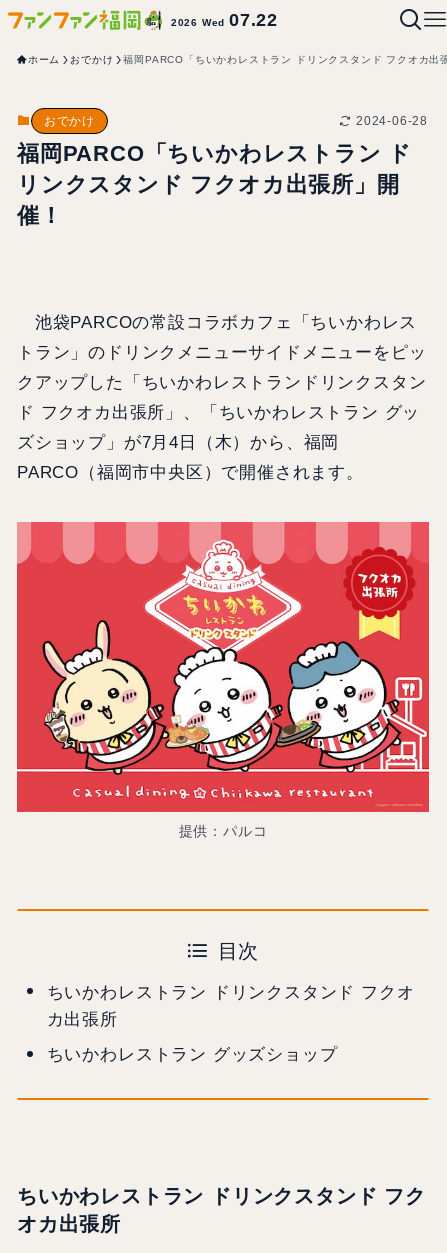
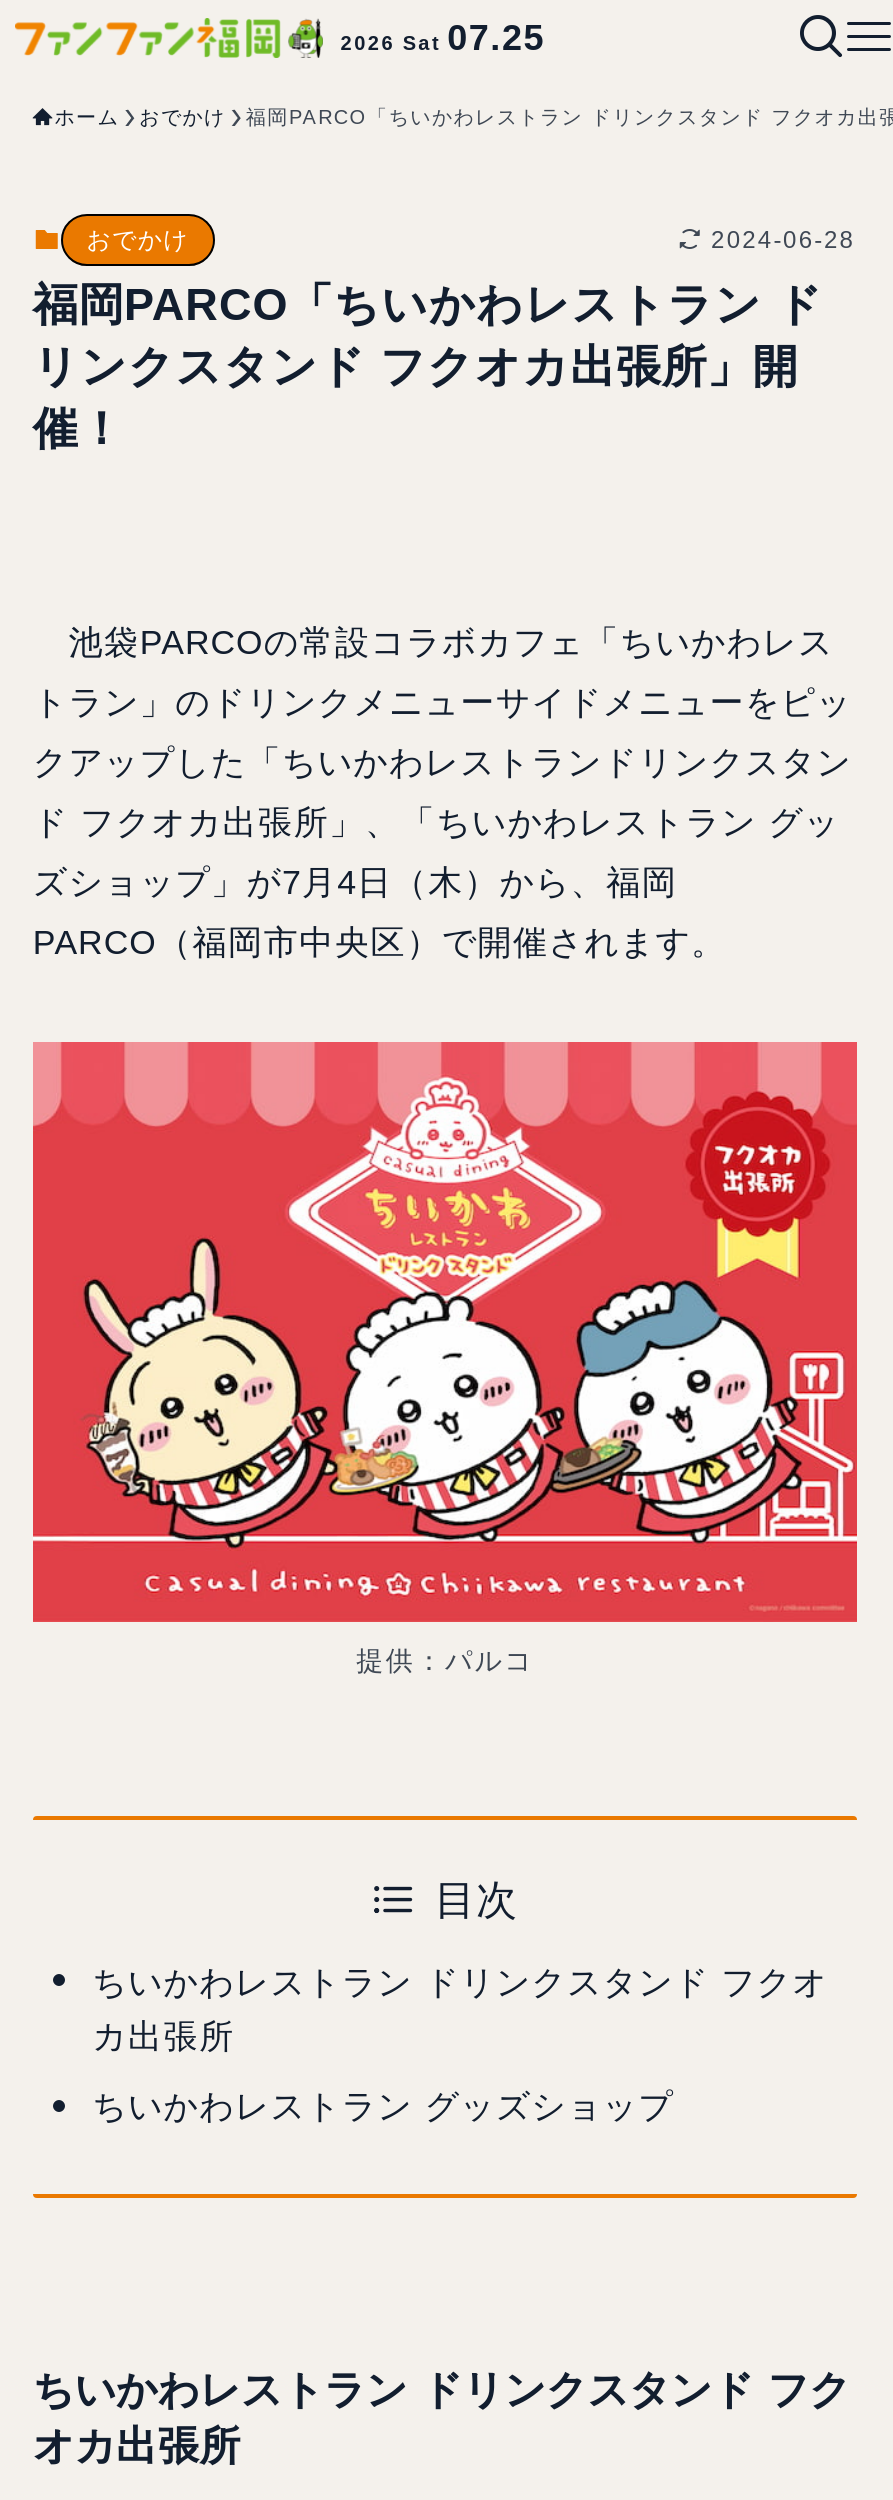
[171,10,278,30] 2026 Wed 07.22 -> [341,18,545,58] 2026 Sat 07.25

